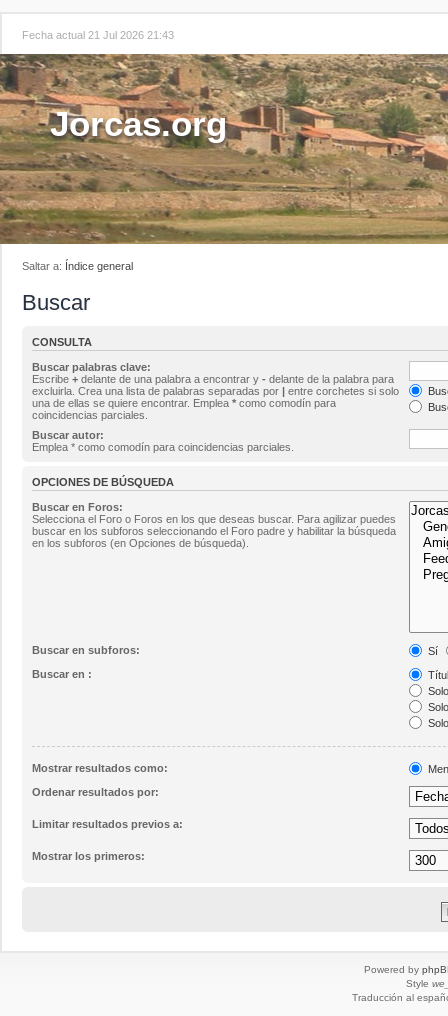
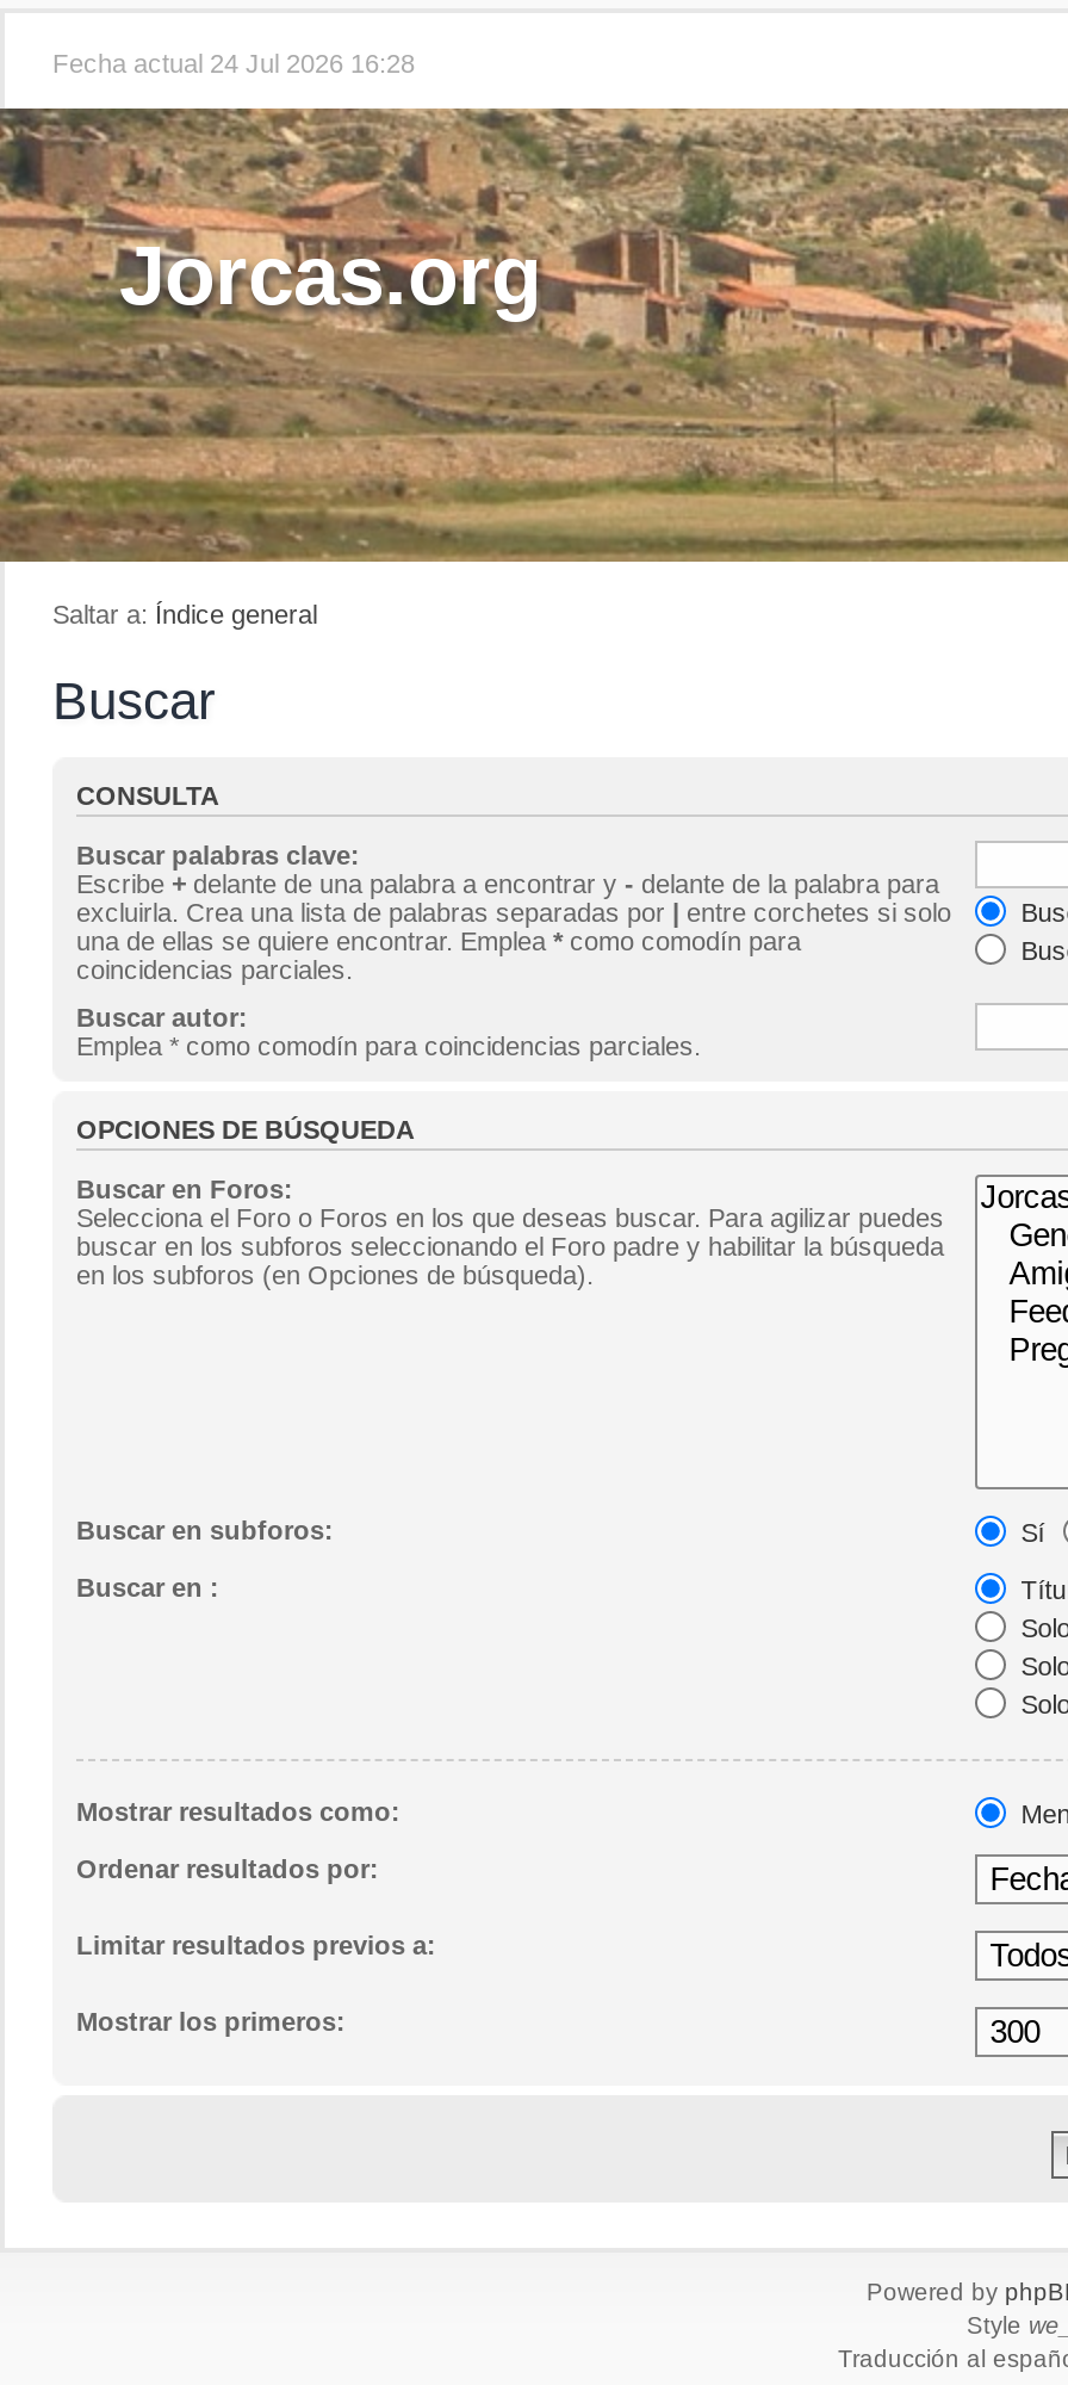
[22,29,174,41] Fecha actual 21 Jul 2026 21:43 -> [52,49,415,78] Fecha actual 24 Jul 2026 16:28

